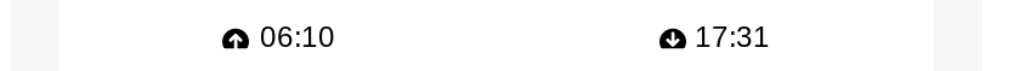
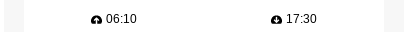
[695,22,770,56] 17:31 -> [285,12,316,26] 17:30

